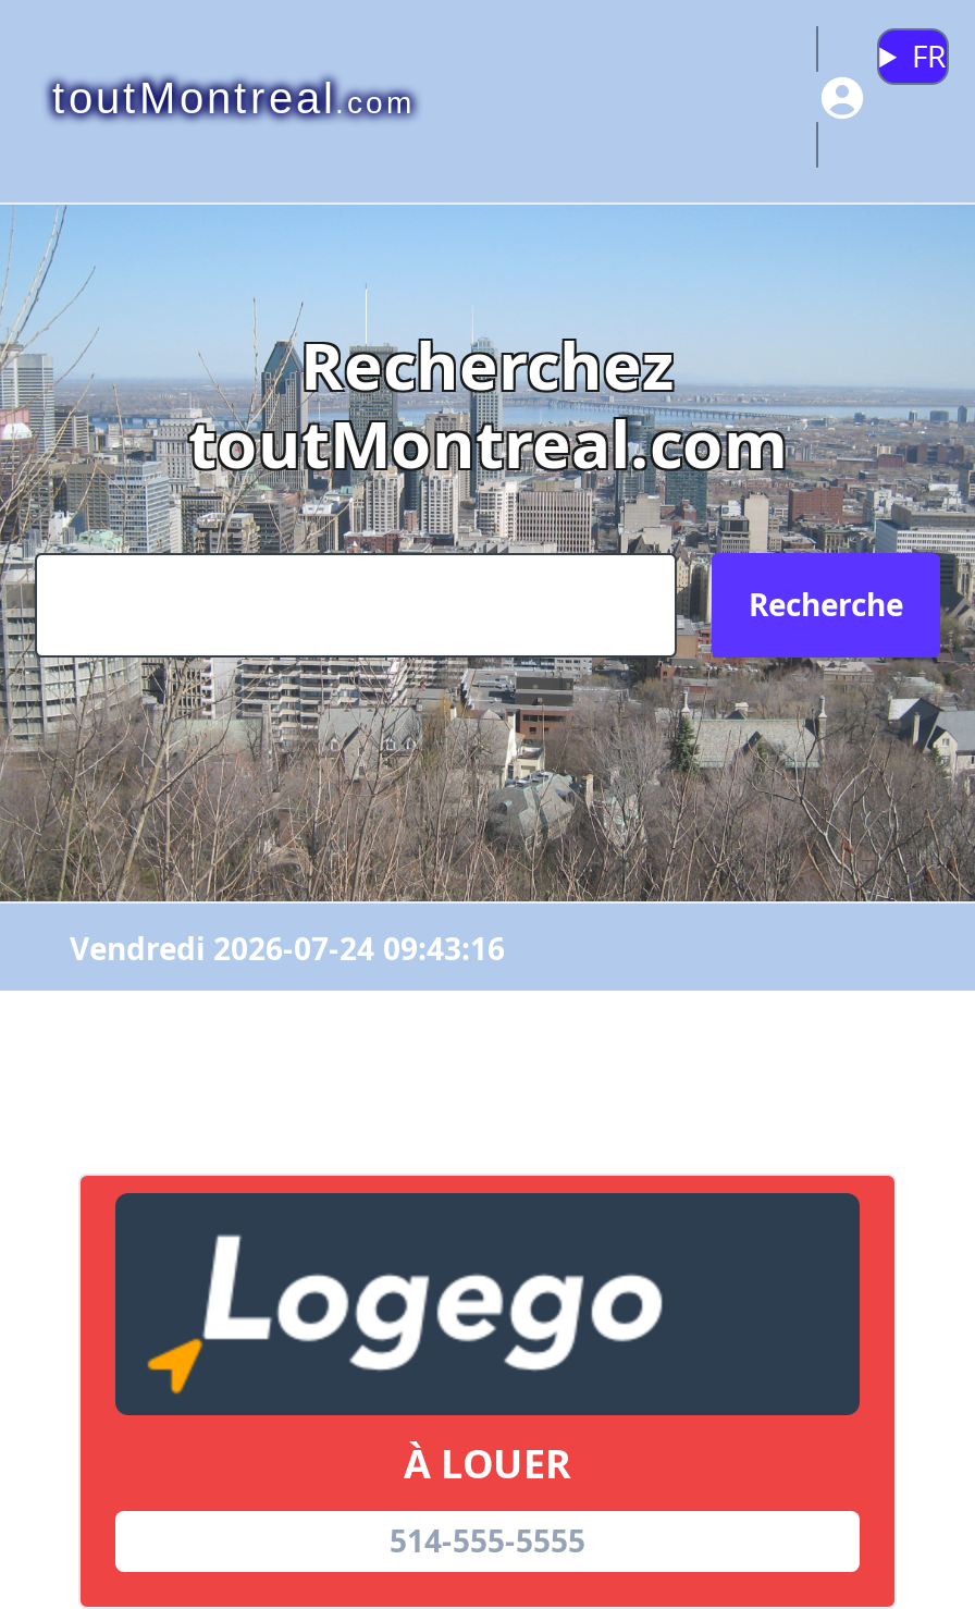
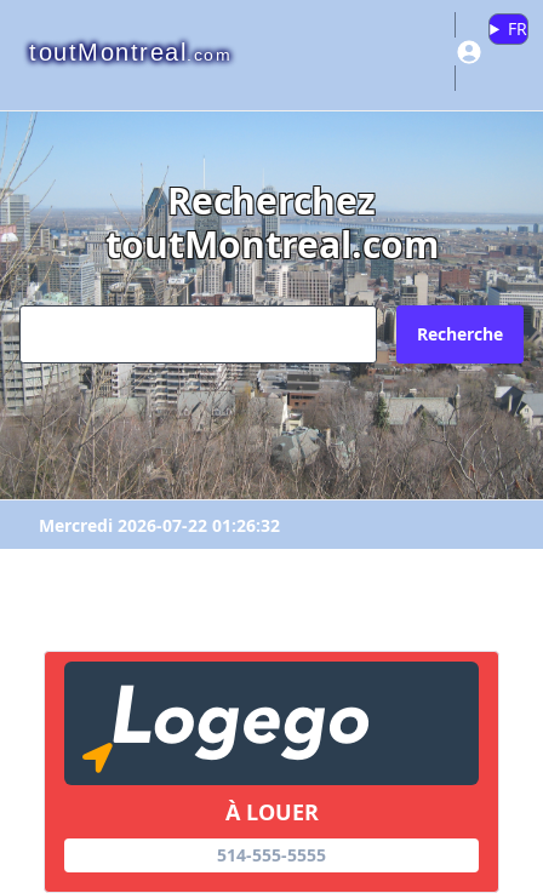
[70,928,505,969] Vendredi 2026-07-24 09:43:16 -> [39,514,280,537] Mercredi 2026-07-22 01:26:32

